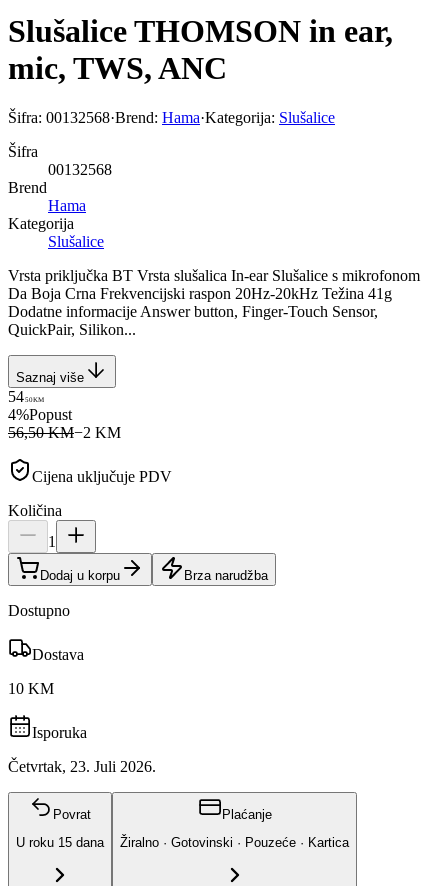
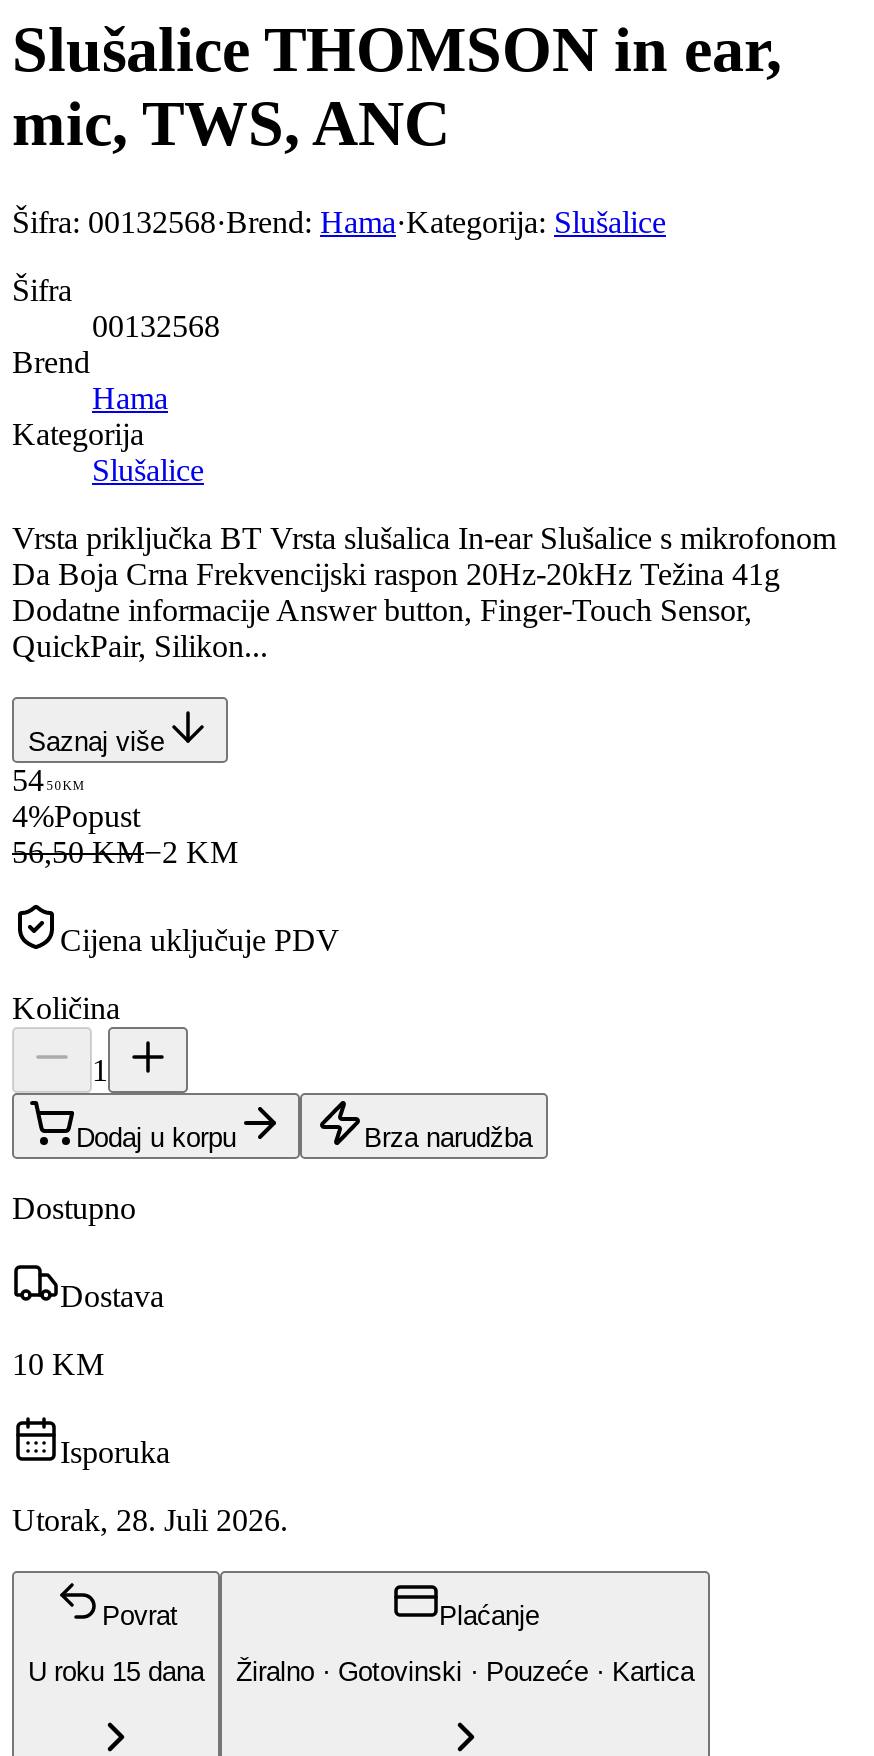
[8,758,156,775] Četvrtak, 23. Juli 2026. -> [12,1503,288,1537] Utorak, 28. Juli 2026.

